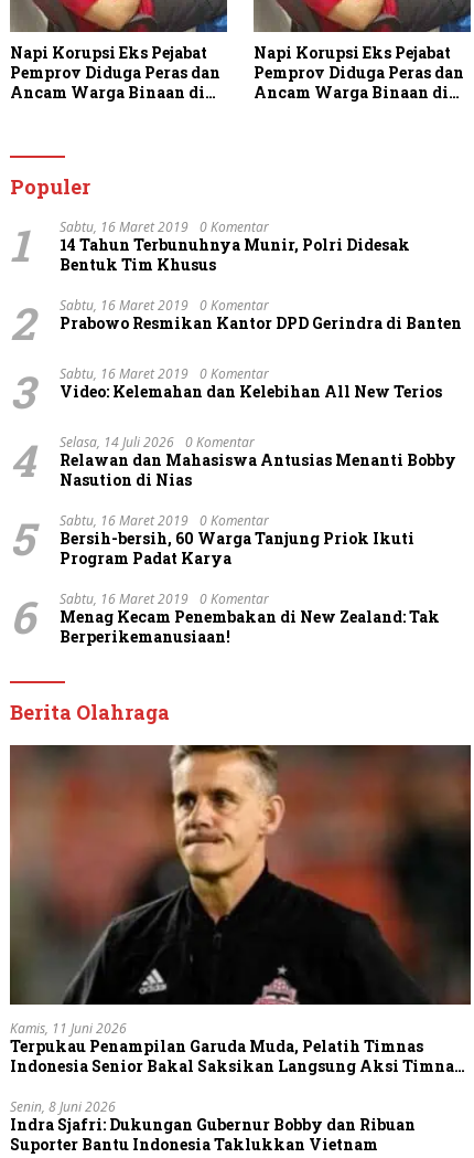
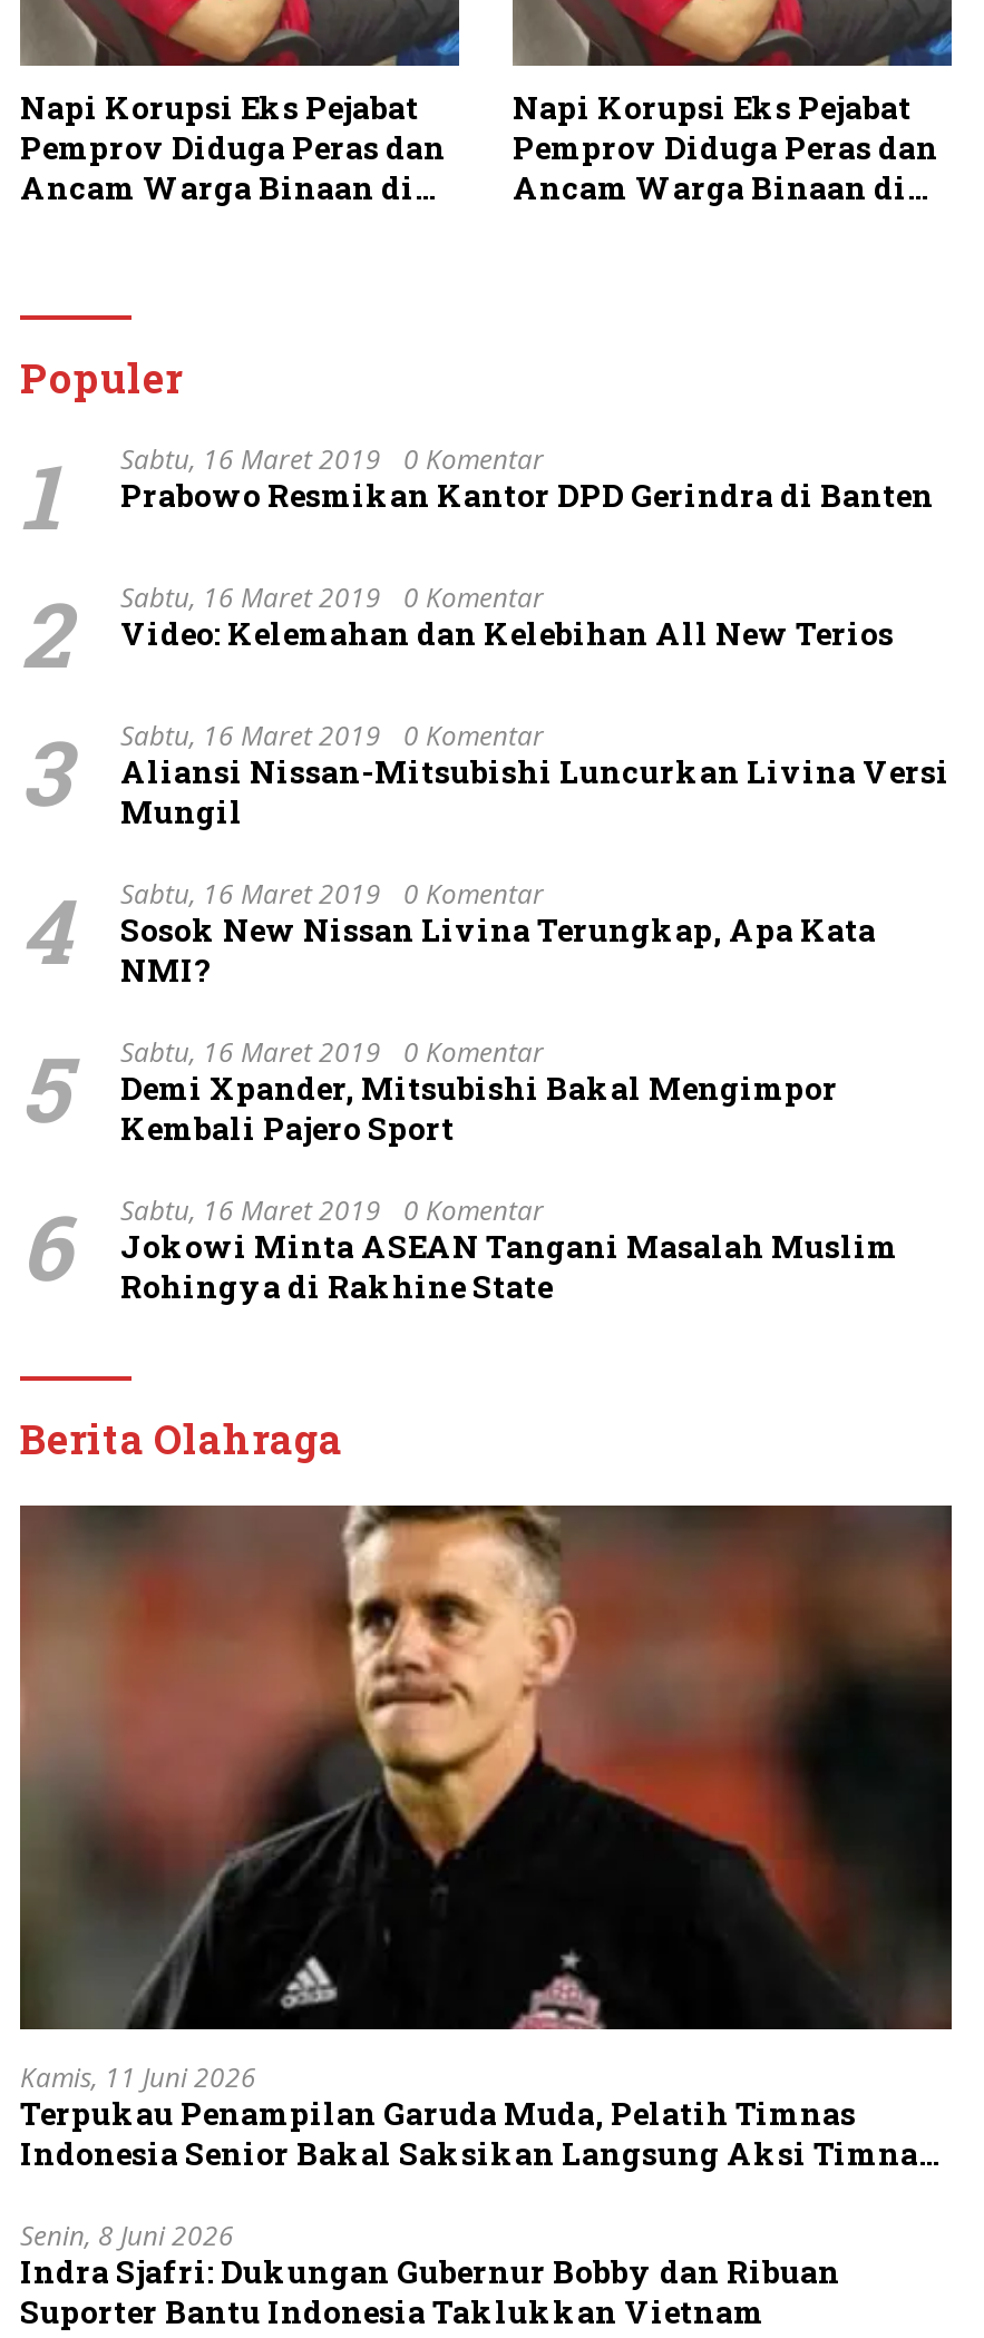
[60,234,410,275] 14 Tahun Terbunuhnya Munir, Polri Didesak | Bentuk Tim Khusus -> none
moved [60,313,462,334] -> [120,473,934,515]: Prabowo Resmikan Kantor DPD Gerindra di Banten
moved [60,381,442,402] -> [120,611,894,653]: Video: Kelemahan dan Kelebihan All New Terios
none -> [120,749,949,832] Aliansi Nissan-Mitsubishi Luncurkan Livina Versi | Mungil
[60,433,456,490] Selasa, 14 Juli 2026 0 Komentar | Relawan dan Mahasiswa Antusias Menanti Bobby | Nasution di Nias -> [120,874,876,990] Sabtu, 16 Maret 2019 0 Komentar | Sosok New Nissan Livina Terungkap, Apa Kata | NMI?
[60,528,414,569] Bersih-bersih, 60 Warga Tanjung Priok Ikuti | Program Padat Karya -> [120,1066,838,1148] Demi Xpander, Mitsubishi Bakal Mengimpor | Kembali Pajero Sport
[60,606,440,647] Menag Kecam Penembakan di New Zealand: Tak | Berperikemanusiaan! -> [120,1224,898,1307] Jokowi Minta ASEAN Tangani Masalah Muslim | Rohingya di Rakhine State

